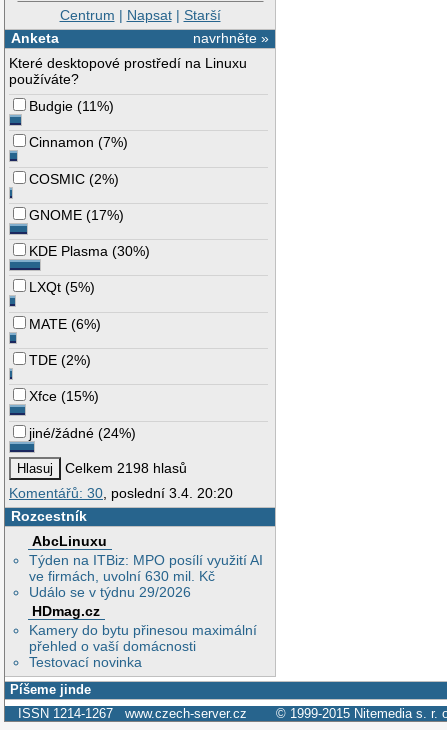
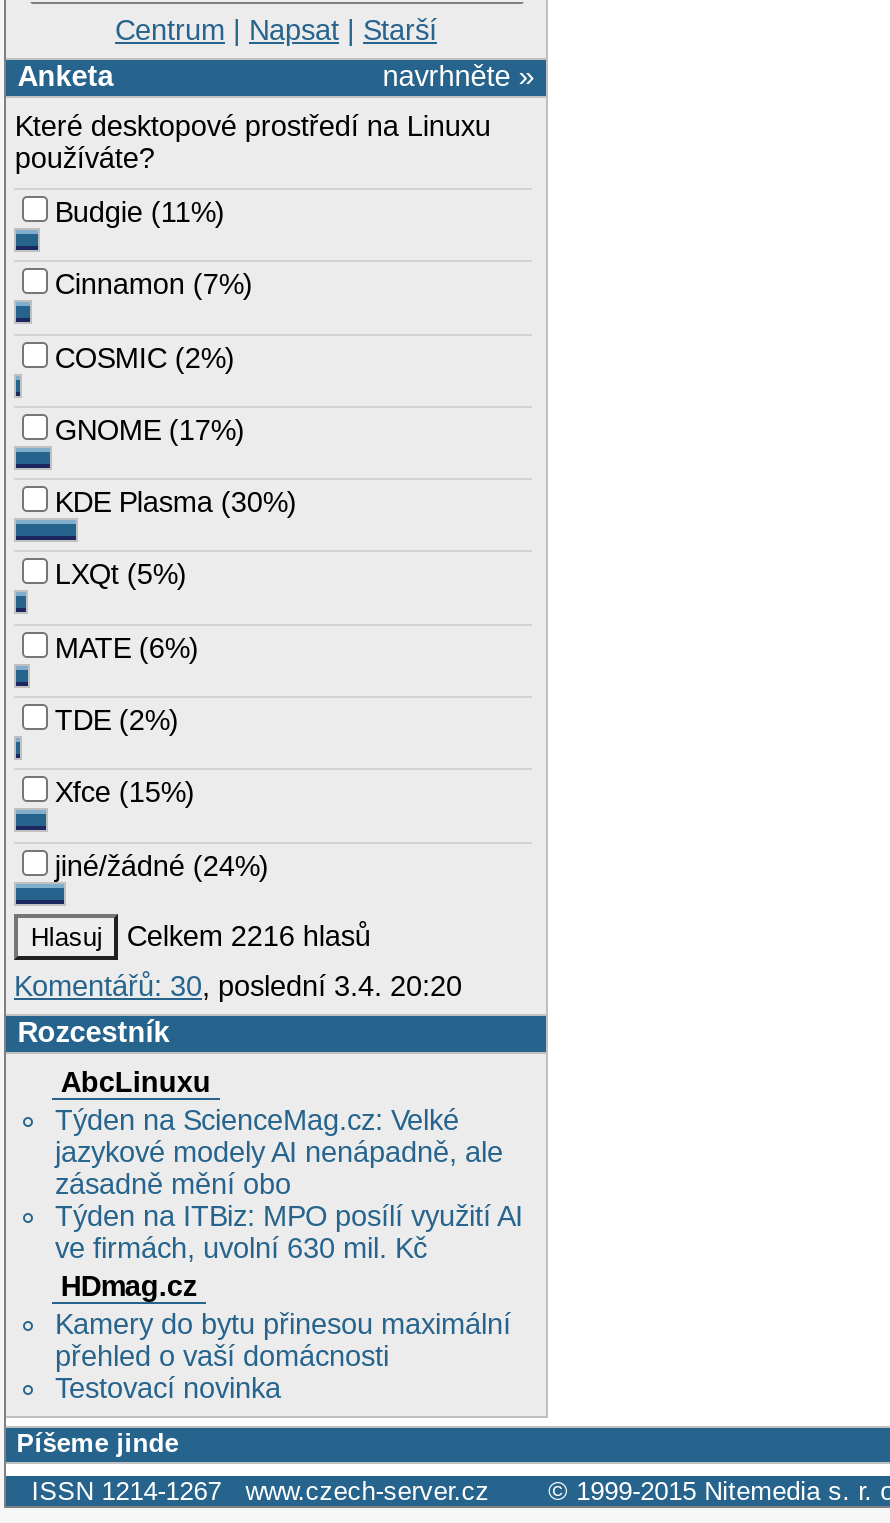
[61,460,187,476] Celkem 2198 hlasů -> [119,920,371,952] Celkem 2216 hlasů
none -> [55,1104,503,1200] Týden na ScienceMag.cz: Velké | jazykové modely AI nenápadně, ale | zásadně mění obo
moved [29,552,263,584] -> [55,1200,523,1264]: Týden na ITBiz: MPO posílí využití AI | ve firmách, uvolní 630 mil. Kč
[29,584,191,600] Událo se v týdnu 29/2026 -> none

